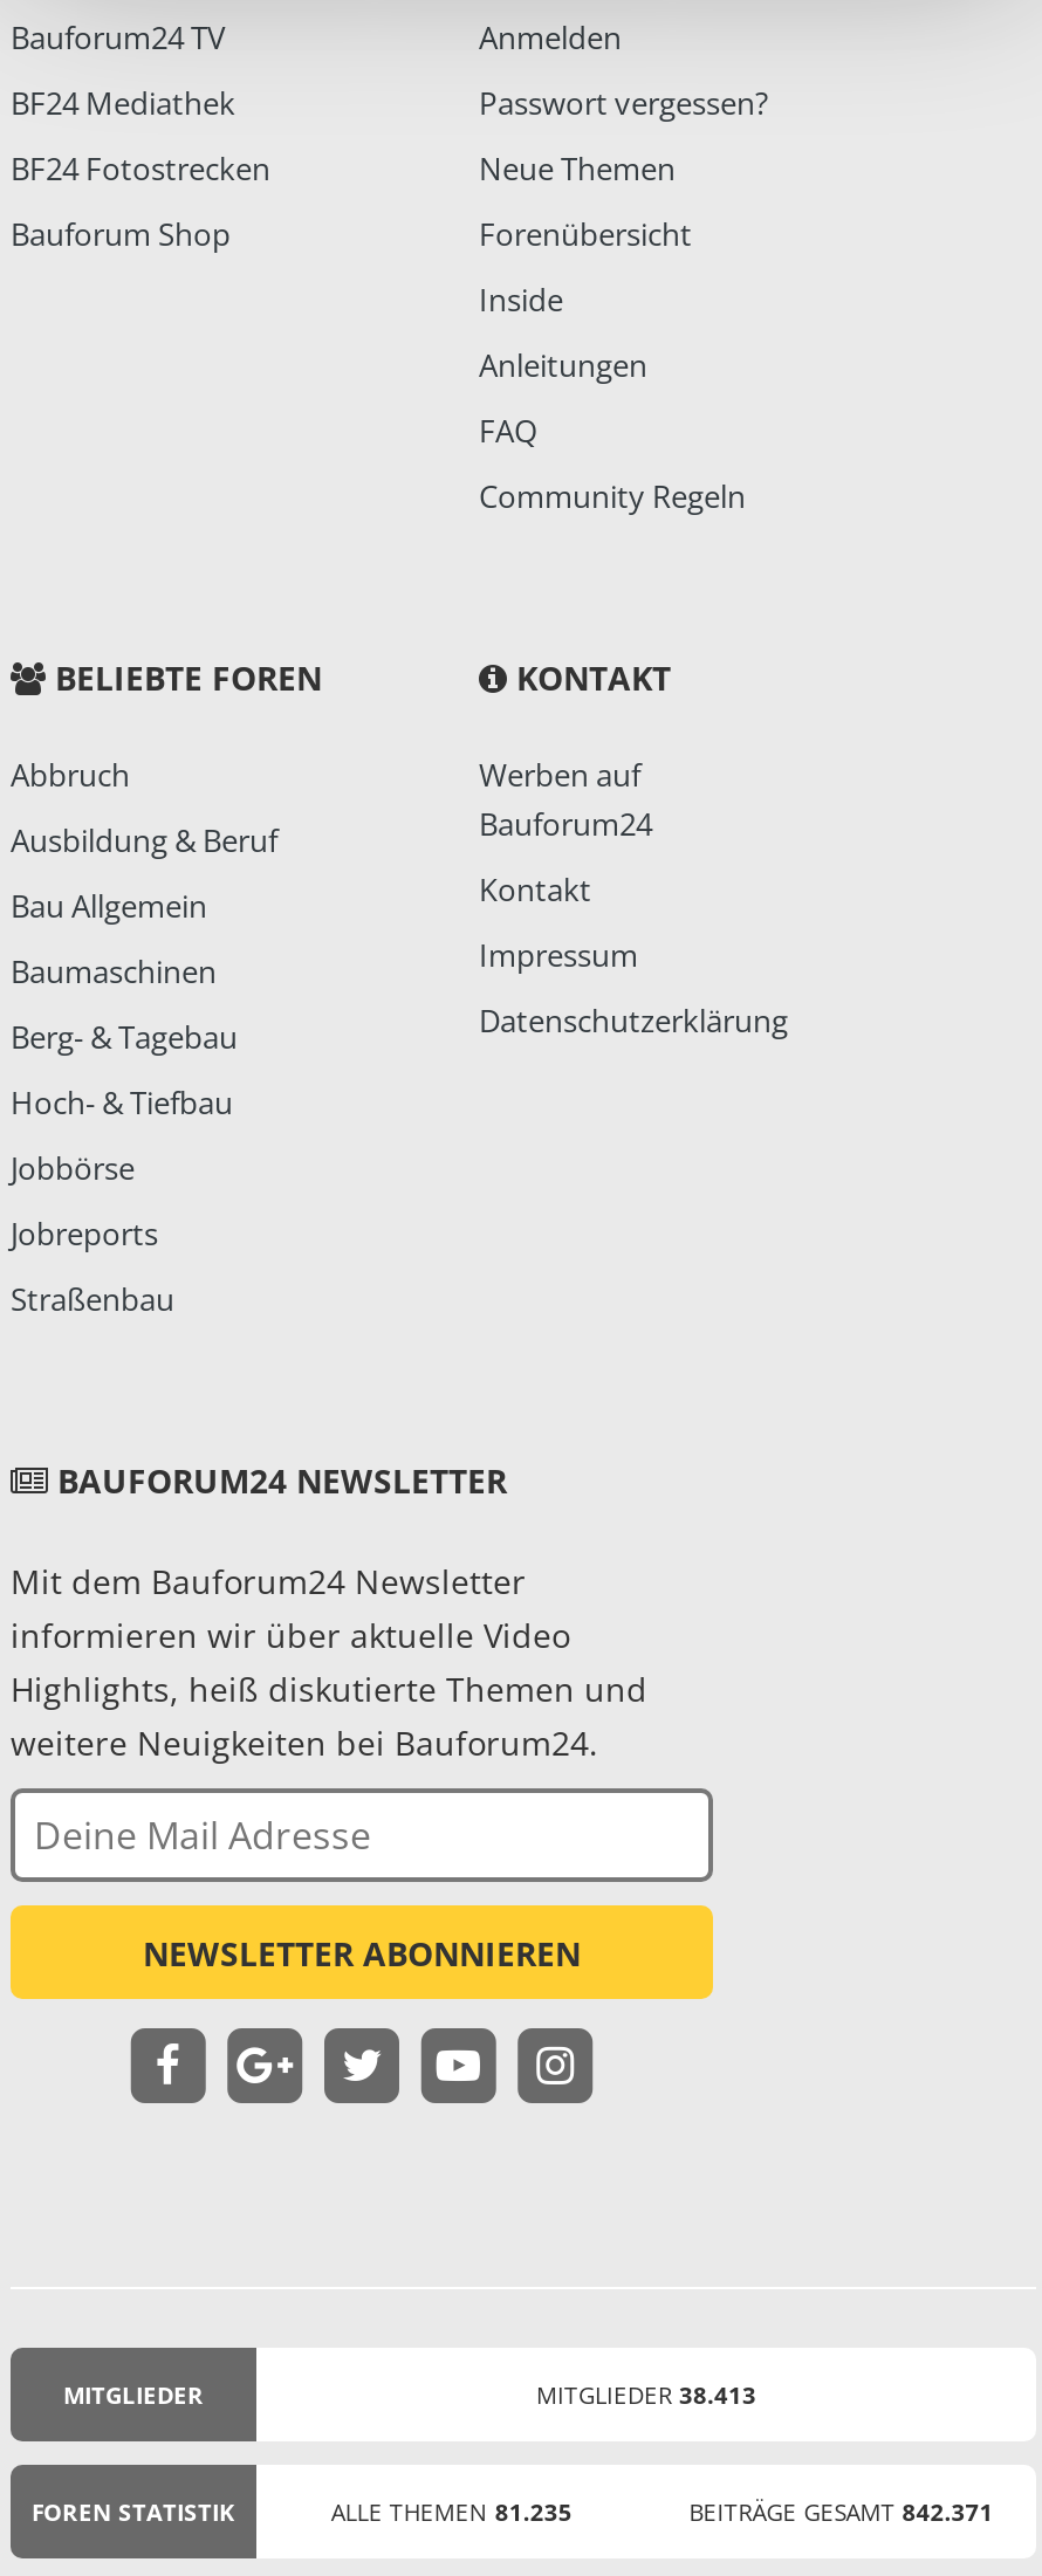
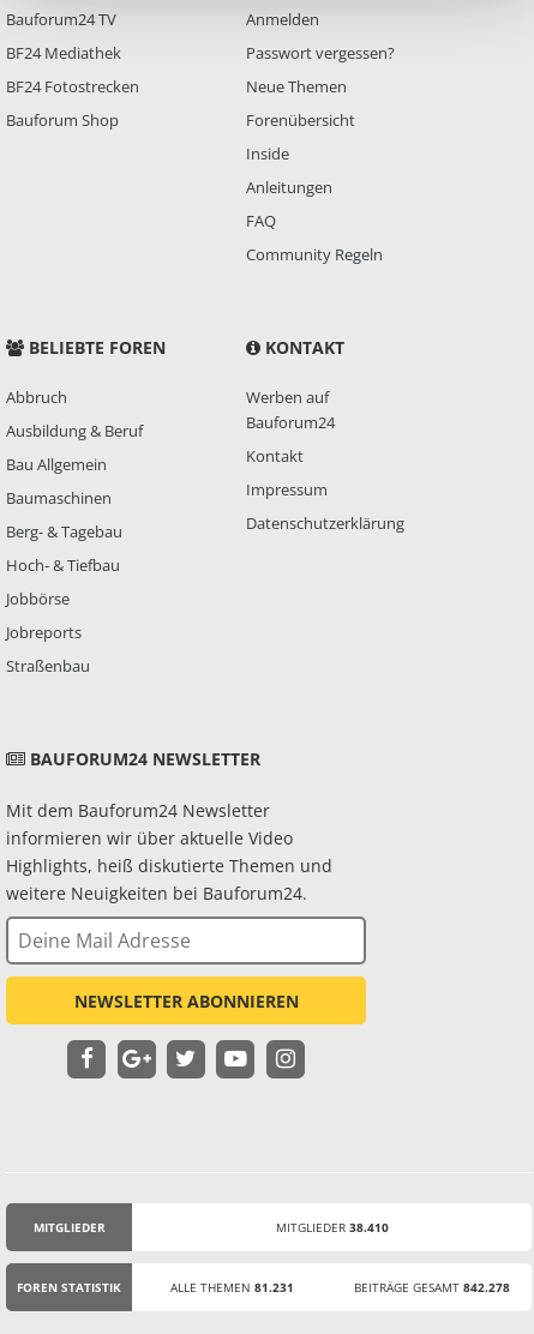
[536,2377,756,2410] MITGLIEDER 38.413 -> [275,1218,388,1235] MITGLIEDER 38.410
[331,2494,572,2527] ALLE THEMEN 81.235 -> [170,1278,294,1295] ALLE THEMEN 81.231
[689,2494,994,2527] BEITRÄGE GESAMT 842.371 -> [354,1278,510,1295] BEITRÄGE GESAMT 842.278

